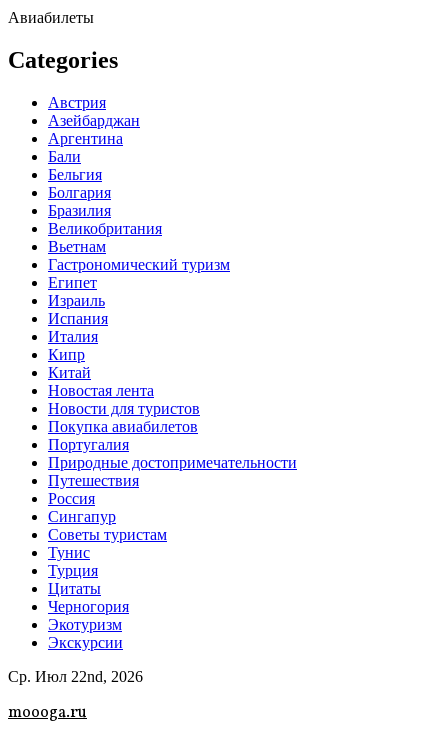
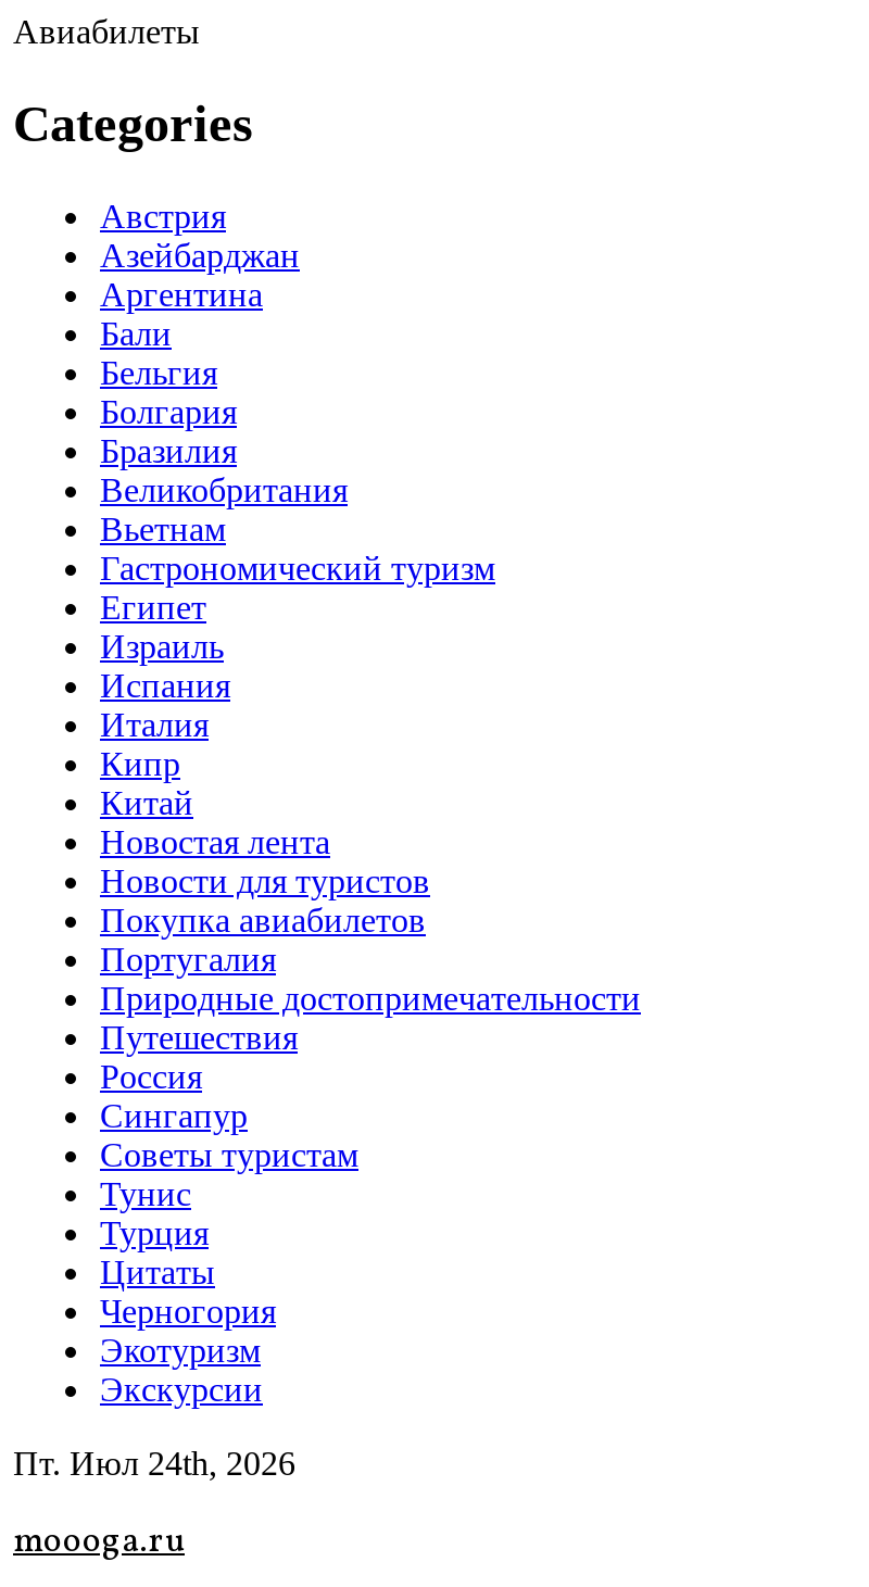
[8,668,143,685] Ср. Июл 22nd, 2026 -> [13,1444,295,1481] Пт. Июл 24th, 2026

